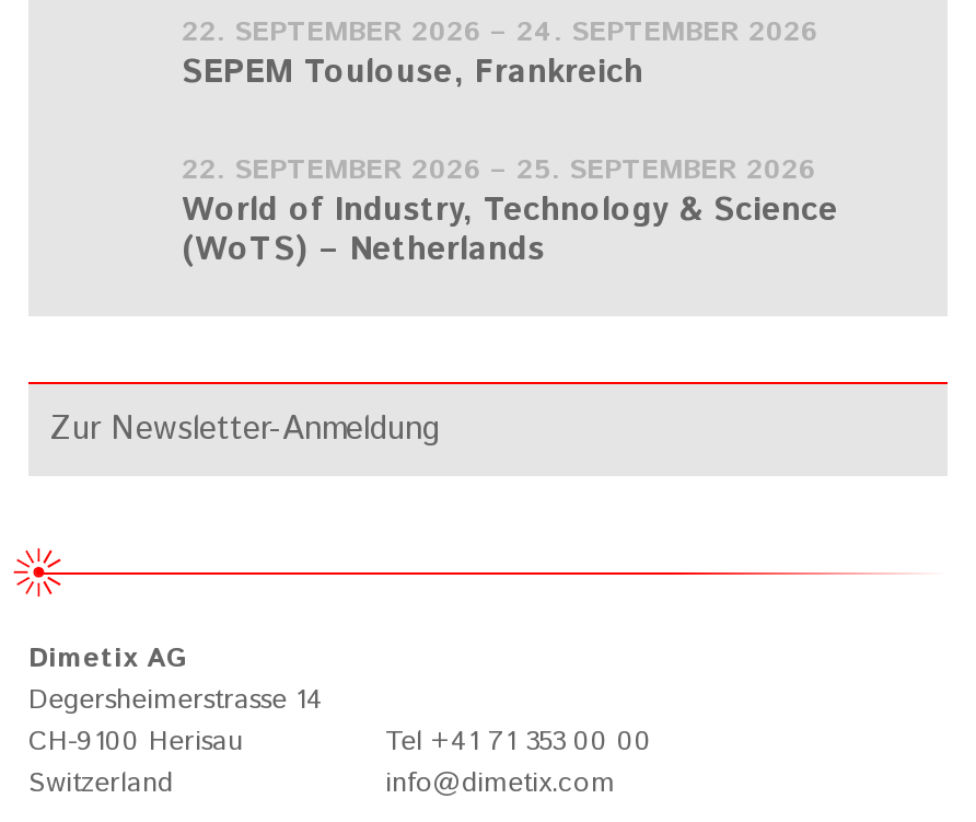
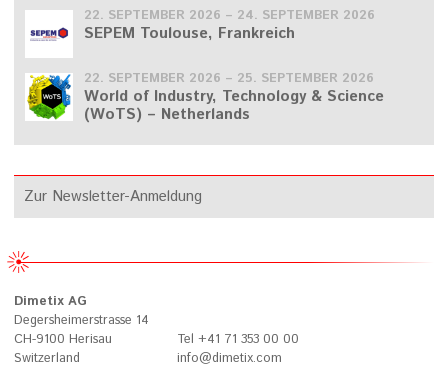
none -> [26,11,72,57] [image]
none -> [26,74,72,120] [image]

